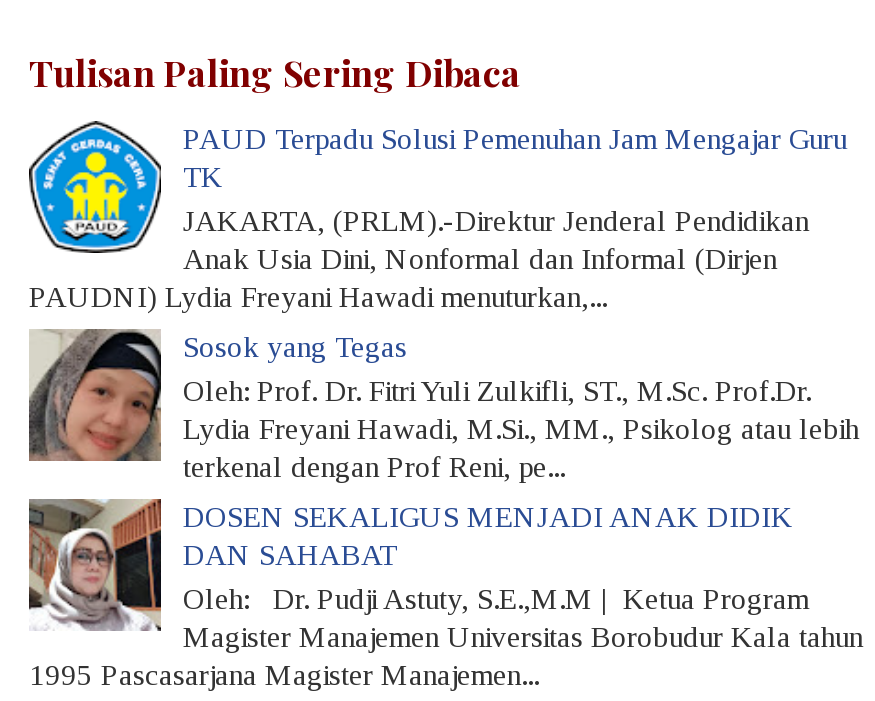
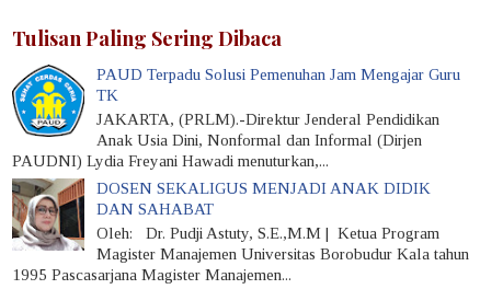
[27,329,859,483] [image] | Sosok yang Tegas | Oleh: Prof. Dr. Fitri Yuli Zulkifli, ST., M.Sc. Prof.Dr. | Lydia Freyani Hawadi, M.Si., MM., Psikolog atau lebih | terkenal dengan Prof Reni, pe... -> none

